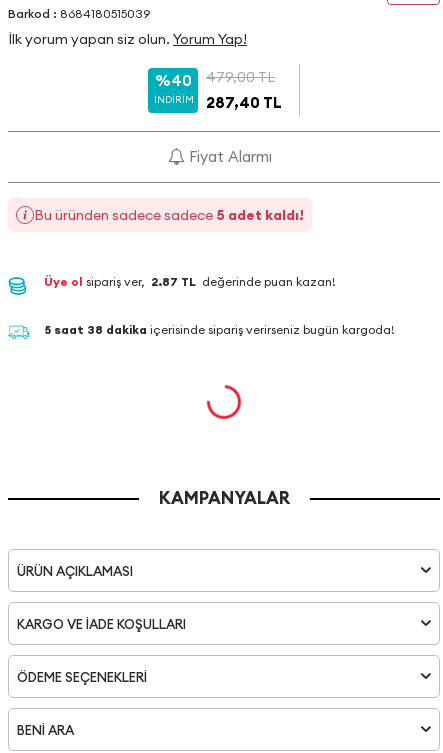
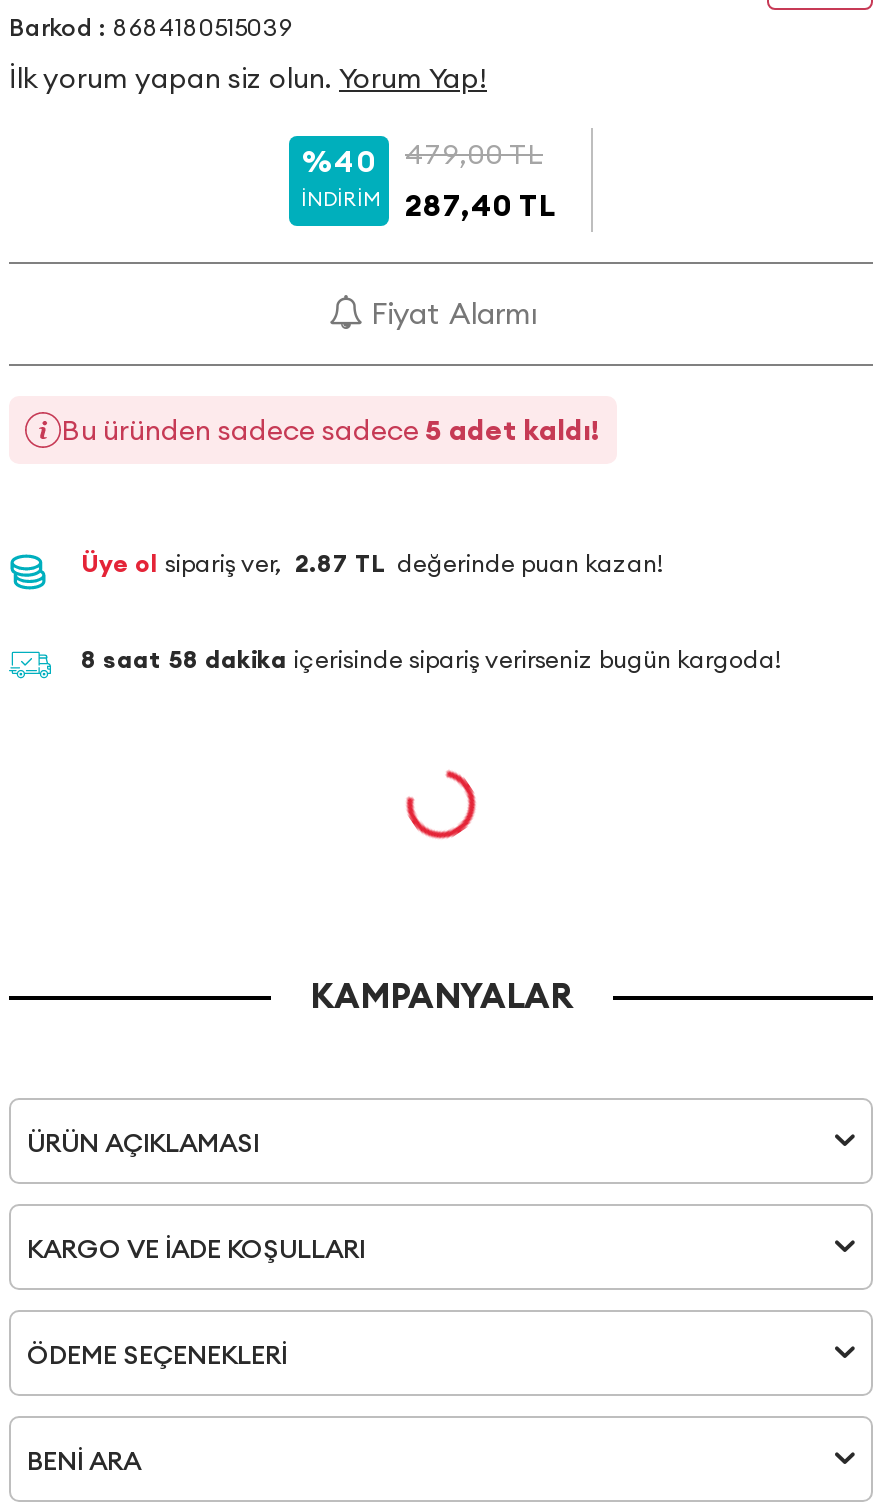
[44,322,395,337] 5 saat 38 dakika içerisinde sipariş verirseniz bugün kargoda! -> [81,644,783,674] 8 saat 58 dakika içerisinde sipariş verirseniz bugün kargoda!

